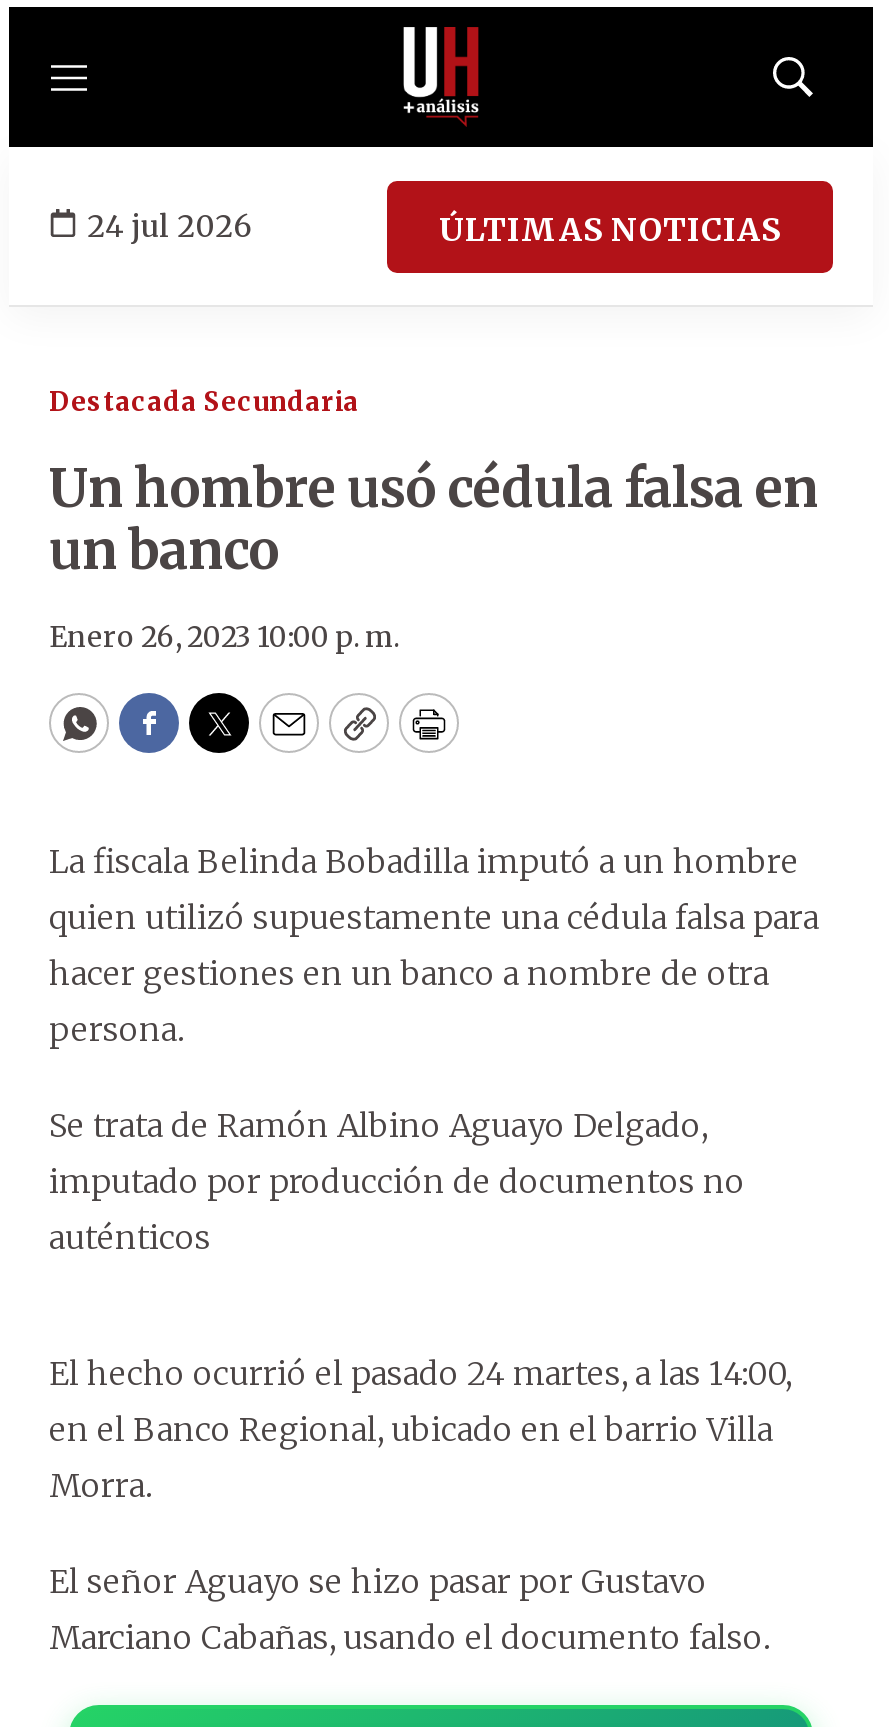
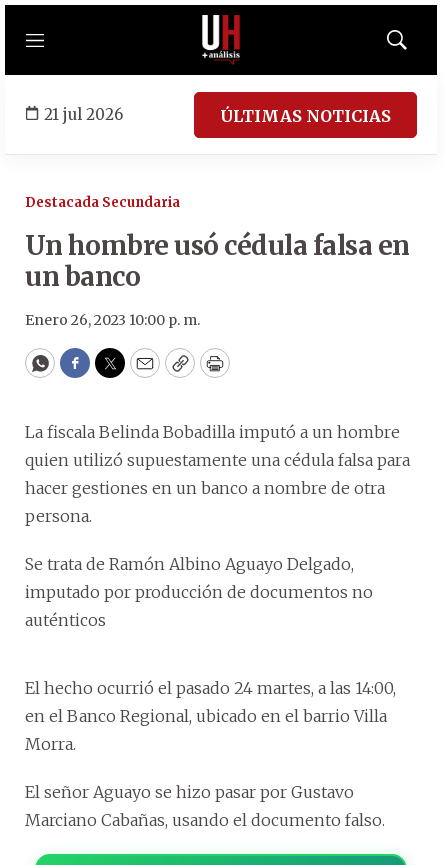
[87,206,251,244] 24 jul 2026 -> [44,104,123,123] 21 jul 2026

